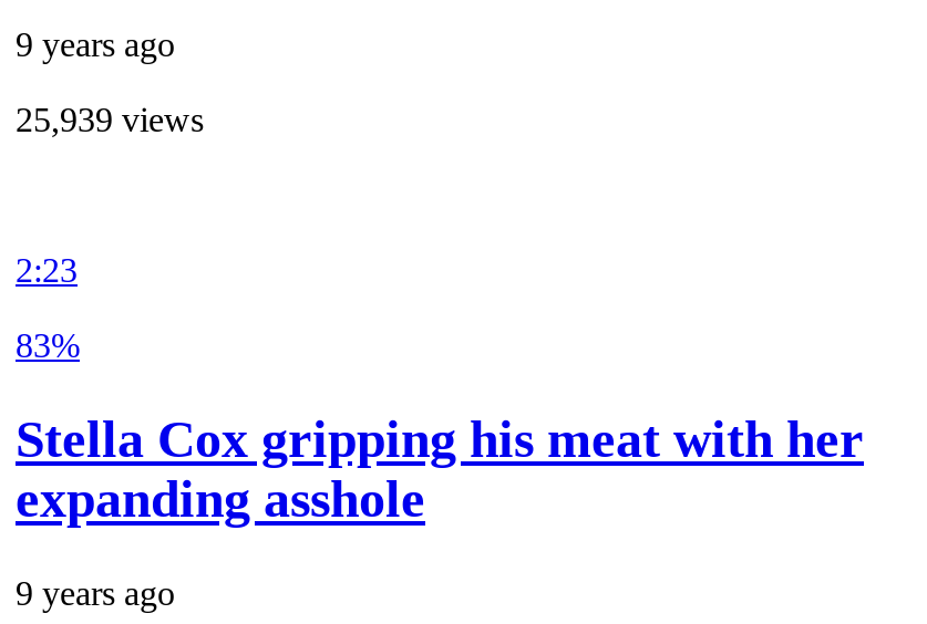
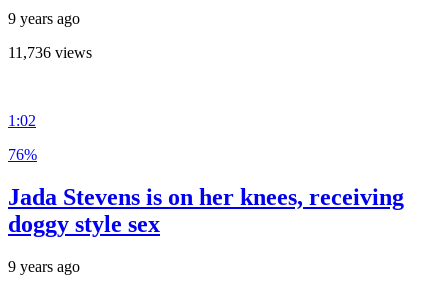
[16,102,204,139] 25,939 views -> [8,44,92,61] 11,736 views
[16,252,78,290] 2:23 -> [8,112,36,129] 1:02
[16,327,80,365] 83% -> [8,146,37,163] 76%
[16,411,864,529] Stella Cox gripping his meat with her | expanding asshole -> [8,184,404,237] Jada Stevens is on her knees, receiving | doggy style sex

